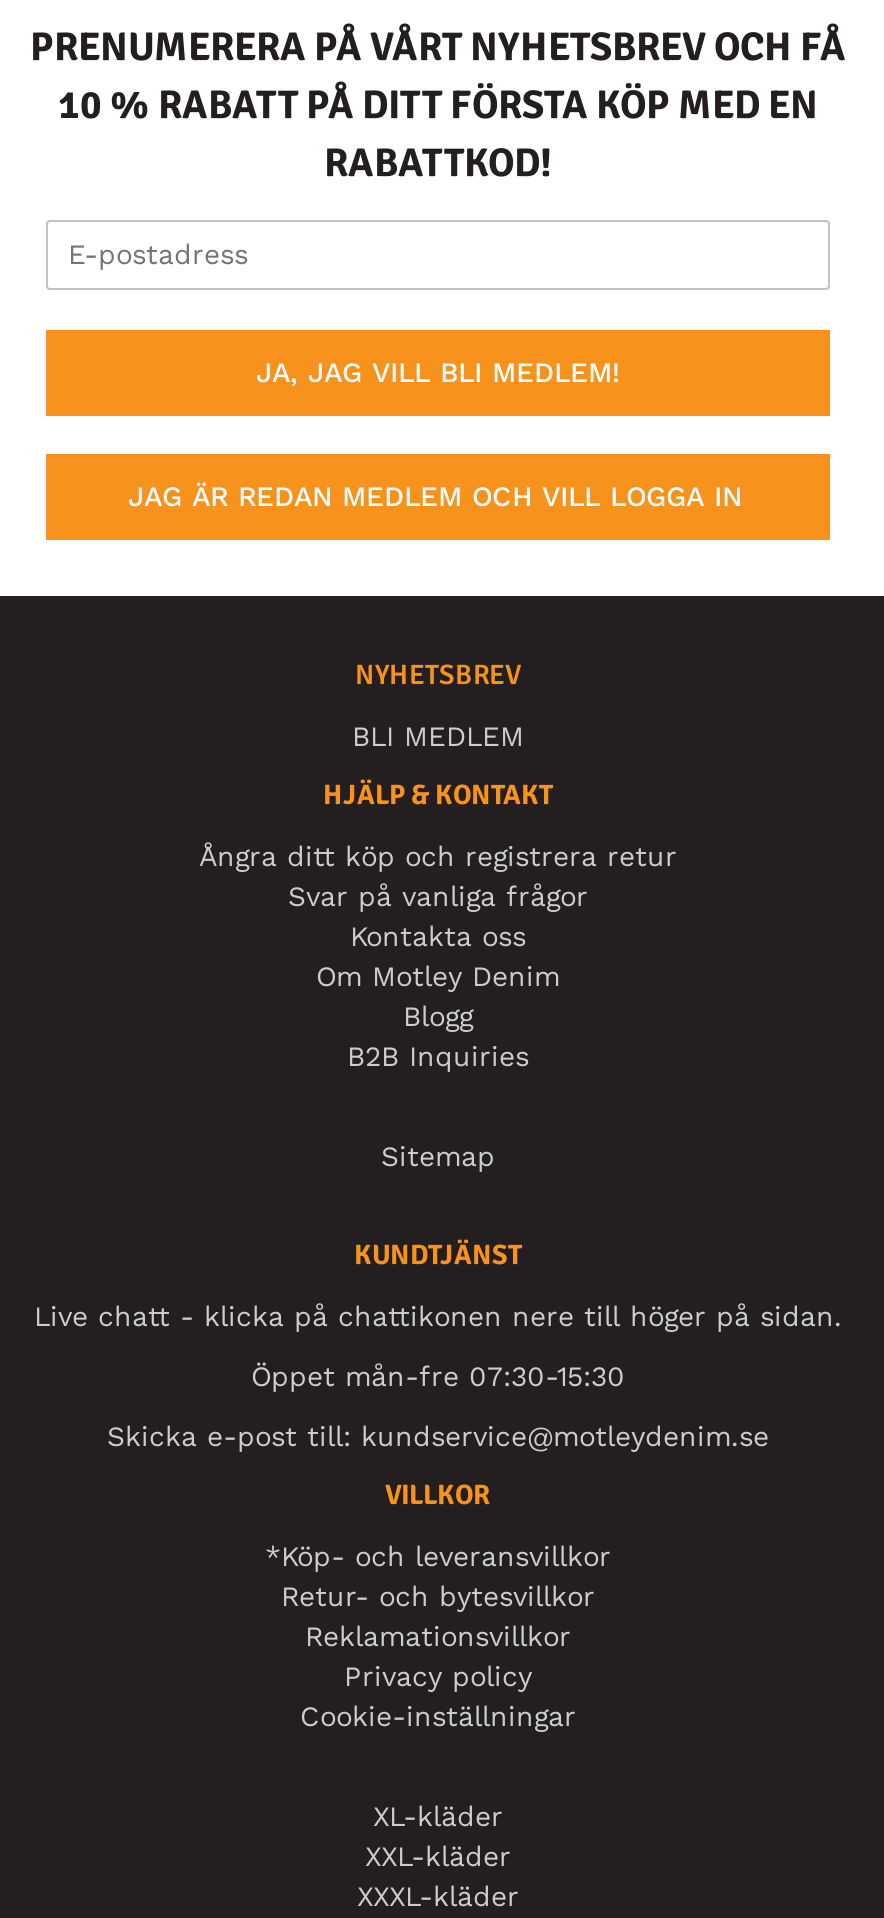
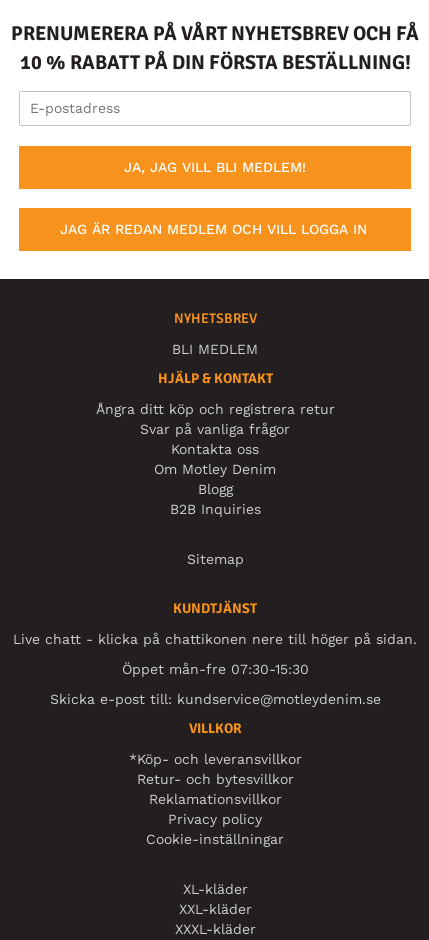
[58,80,818,188] 10 % RABATT PÅ DITT FÖRSTA KÖP MED EN | RABATTKOD! -> [19,50,410,75] 10 % RABATT PÅ DIN FÖRSTA BESTÄLLNING!

